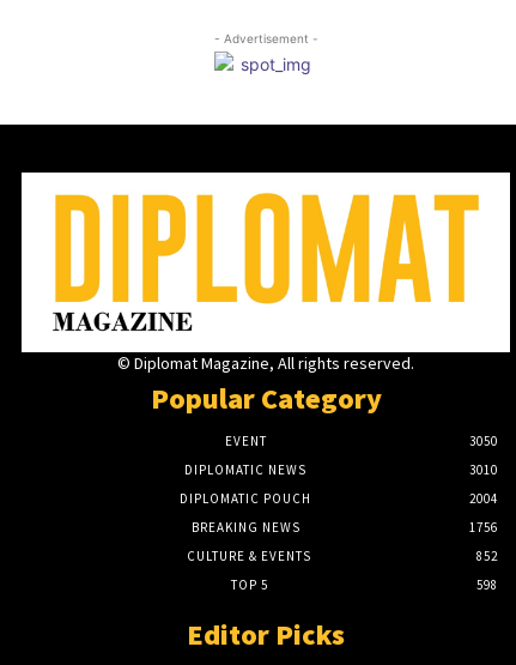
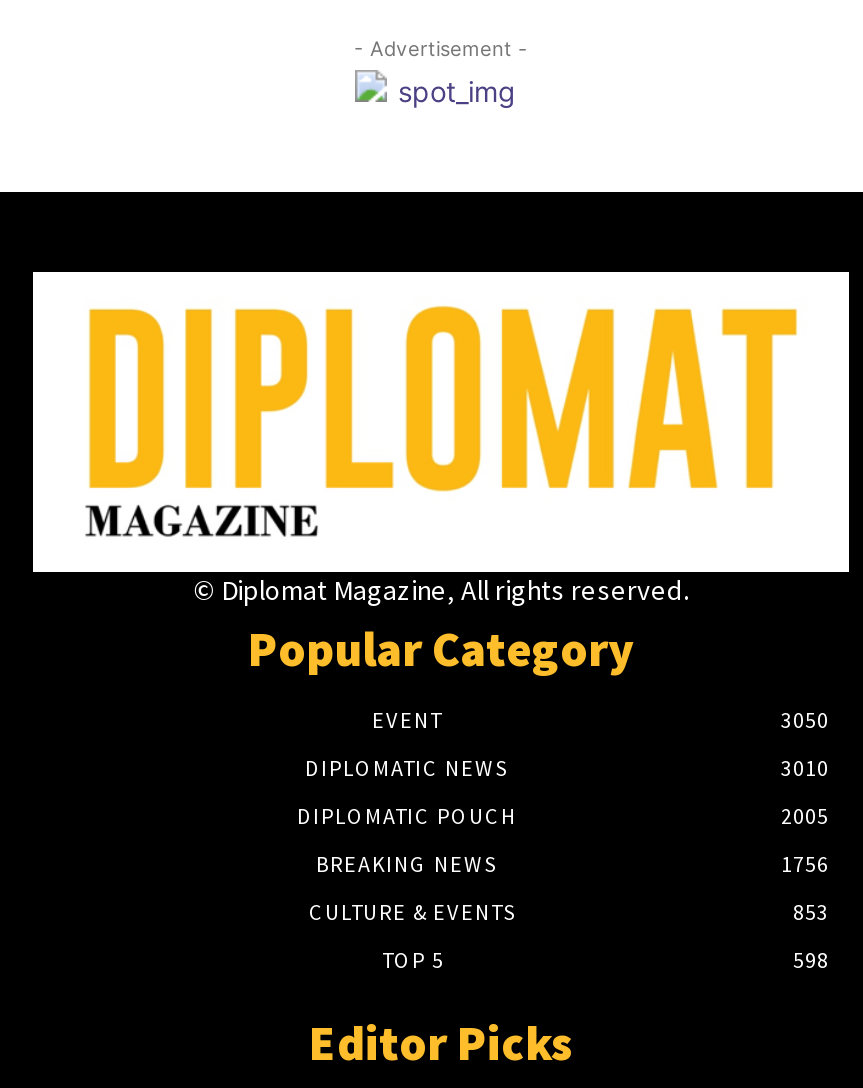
[469,489,498,506] 2004 -> [781,801,829,829] 2005
[476,547,498,564] 852 -> [793,897,829,925] 853

